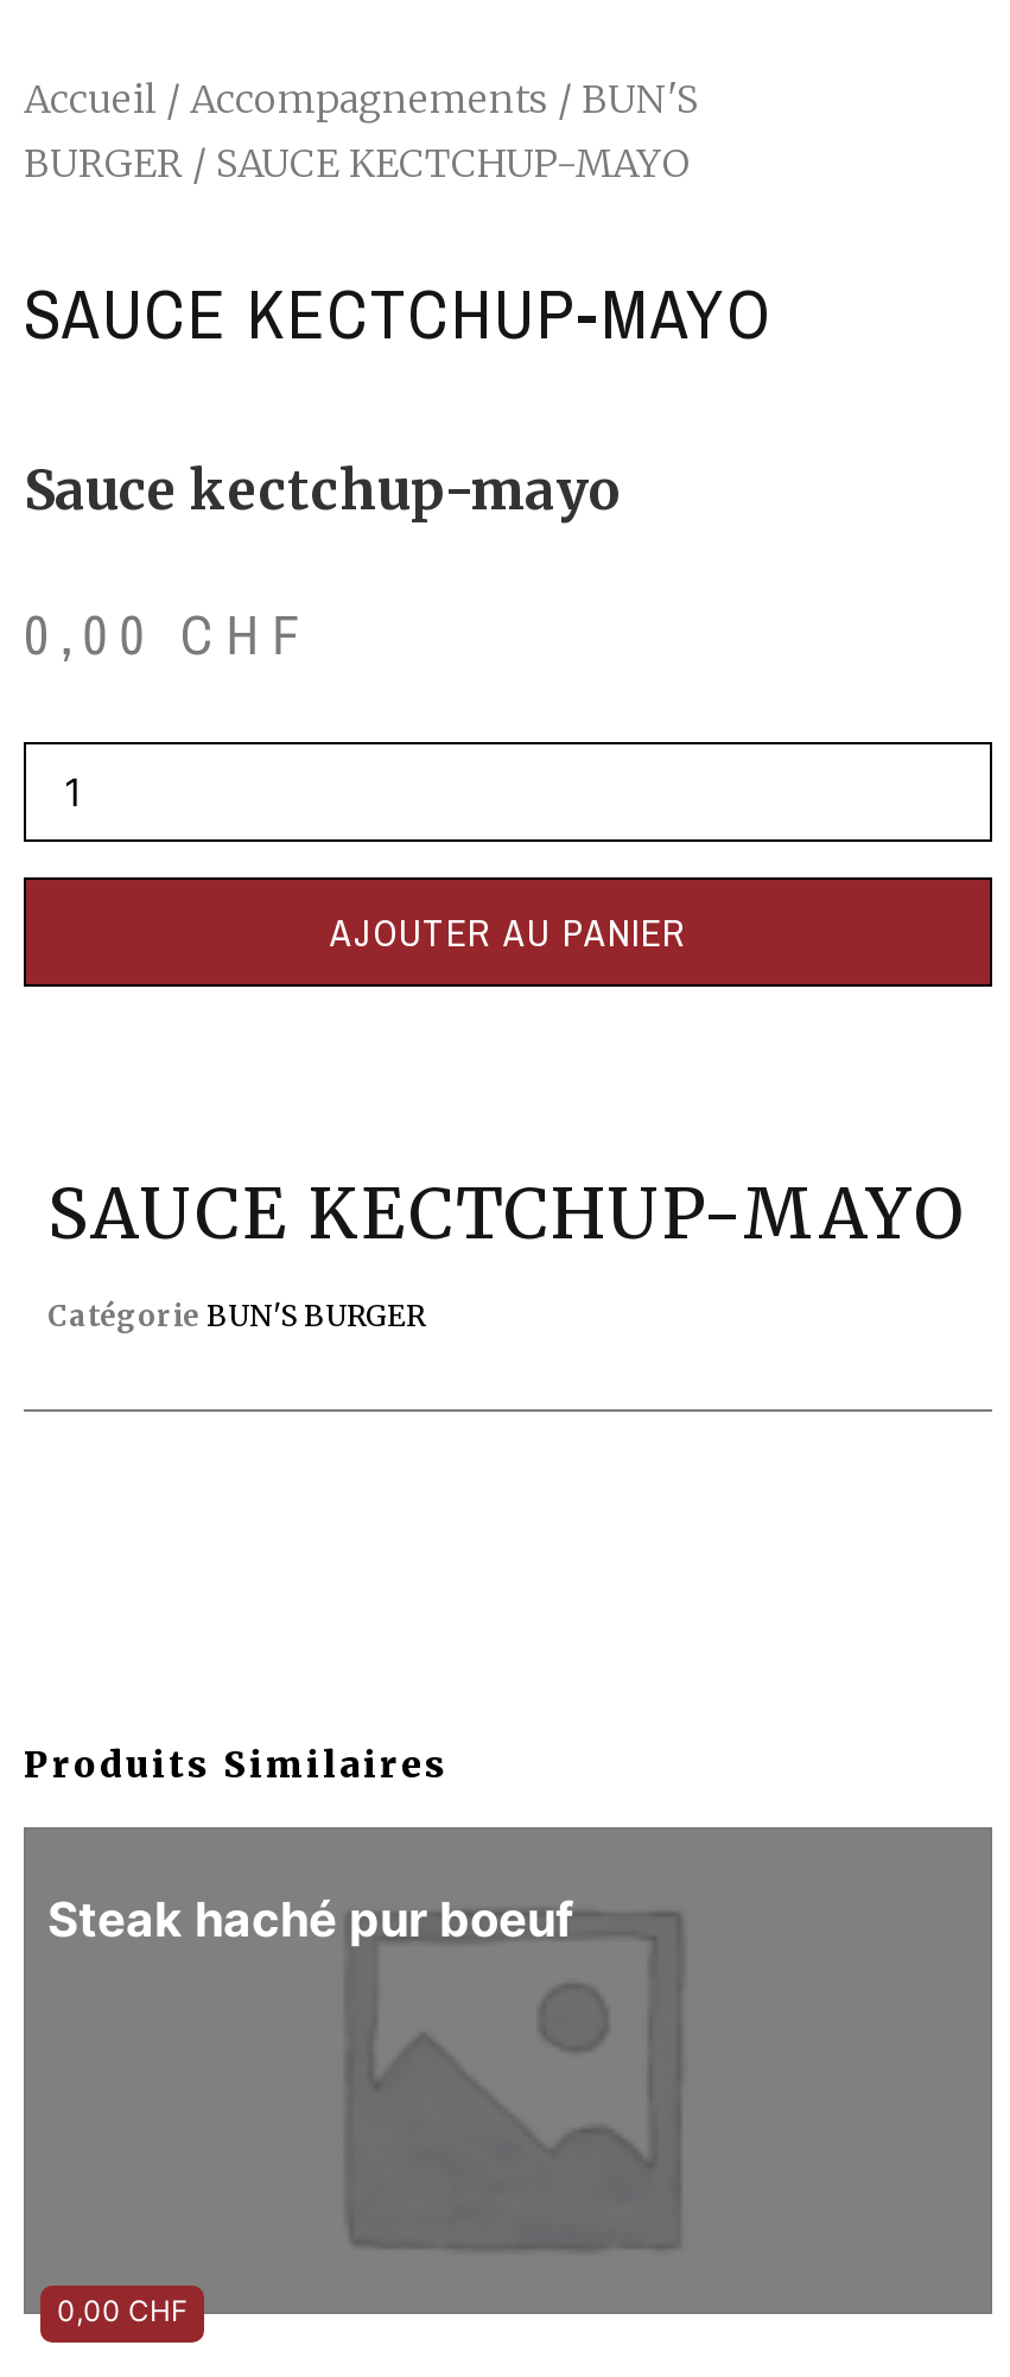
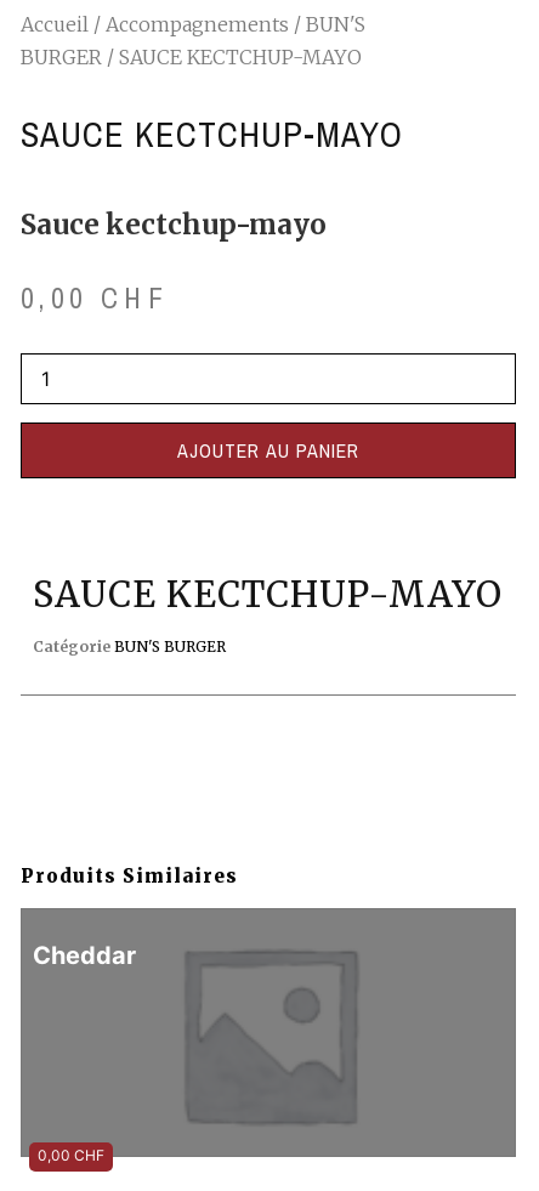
[47,1892,574,1949] Steak haché pur boeuf -> [33,941,136,970] Cheddar

